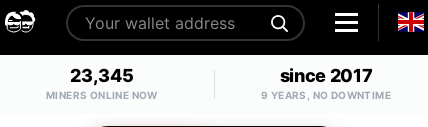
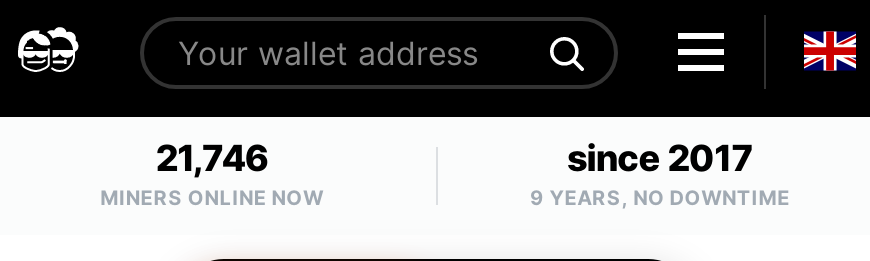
[70,65,134,86] 23,345 -> [156,137,268,179] 21,746

